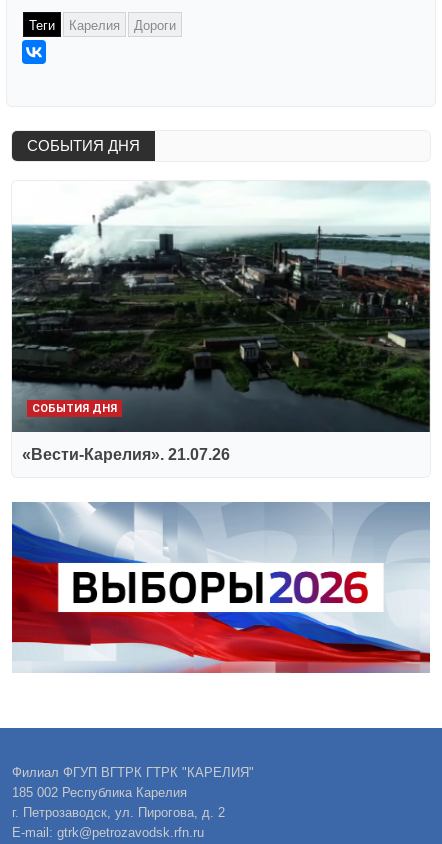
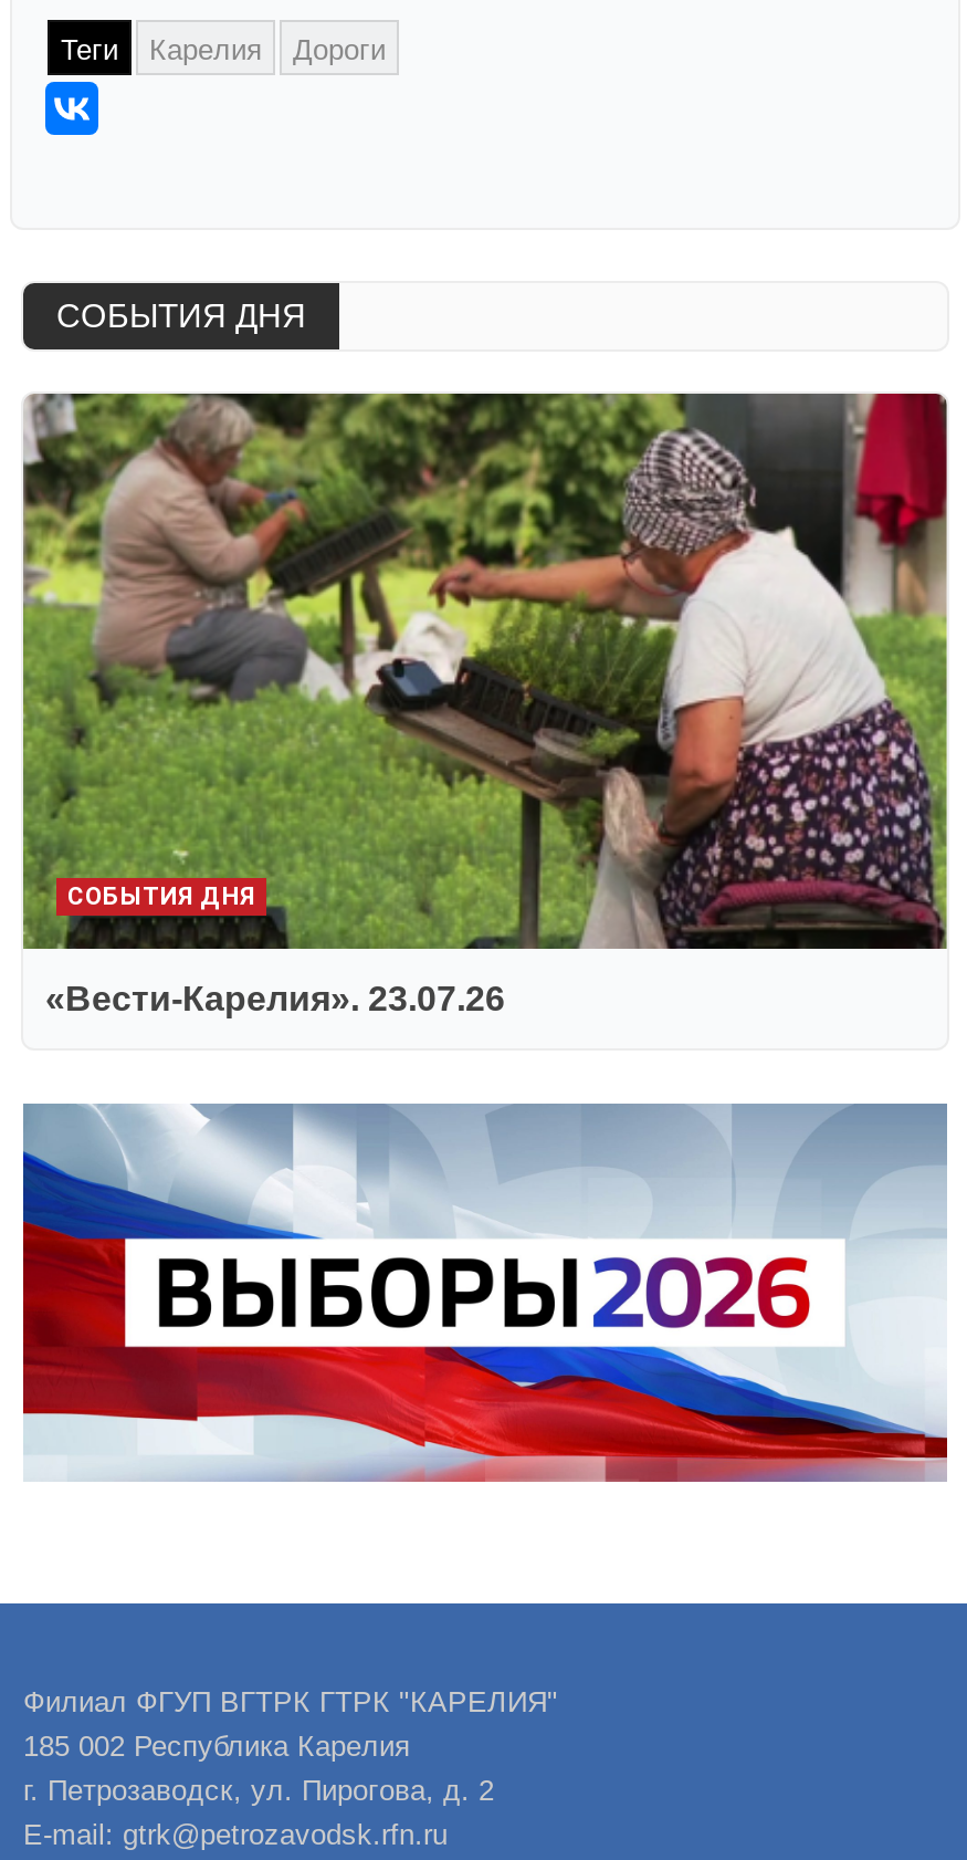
[11,181,431,463] [image] | «Вести-Карелия». 21.07.26 -> [21,391,949,1017] [image] | «Вести-Карелия». 23.07.26

